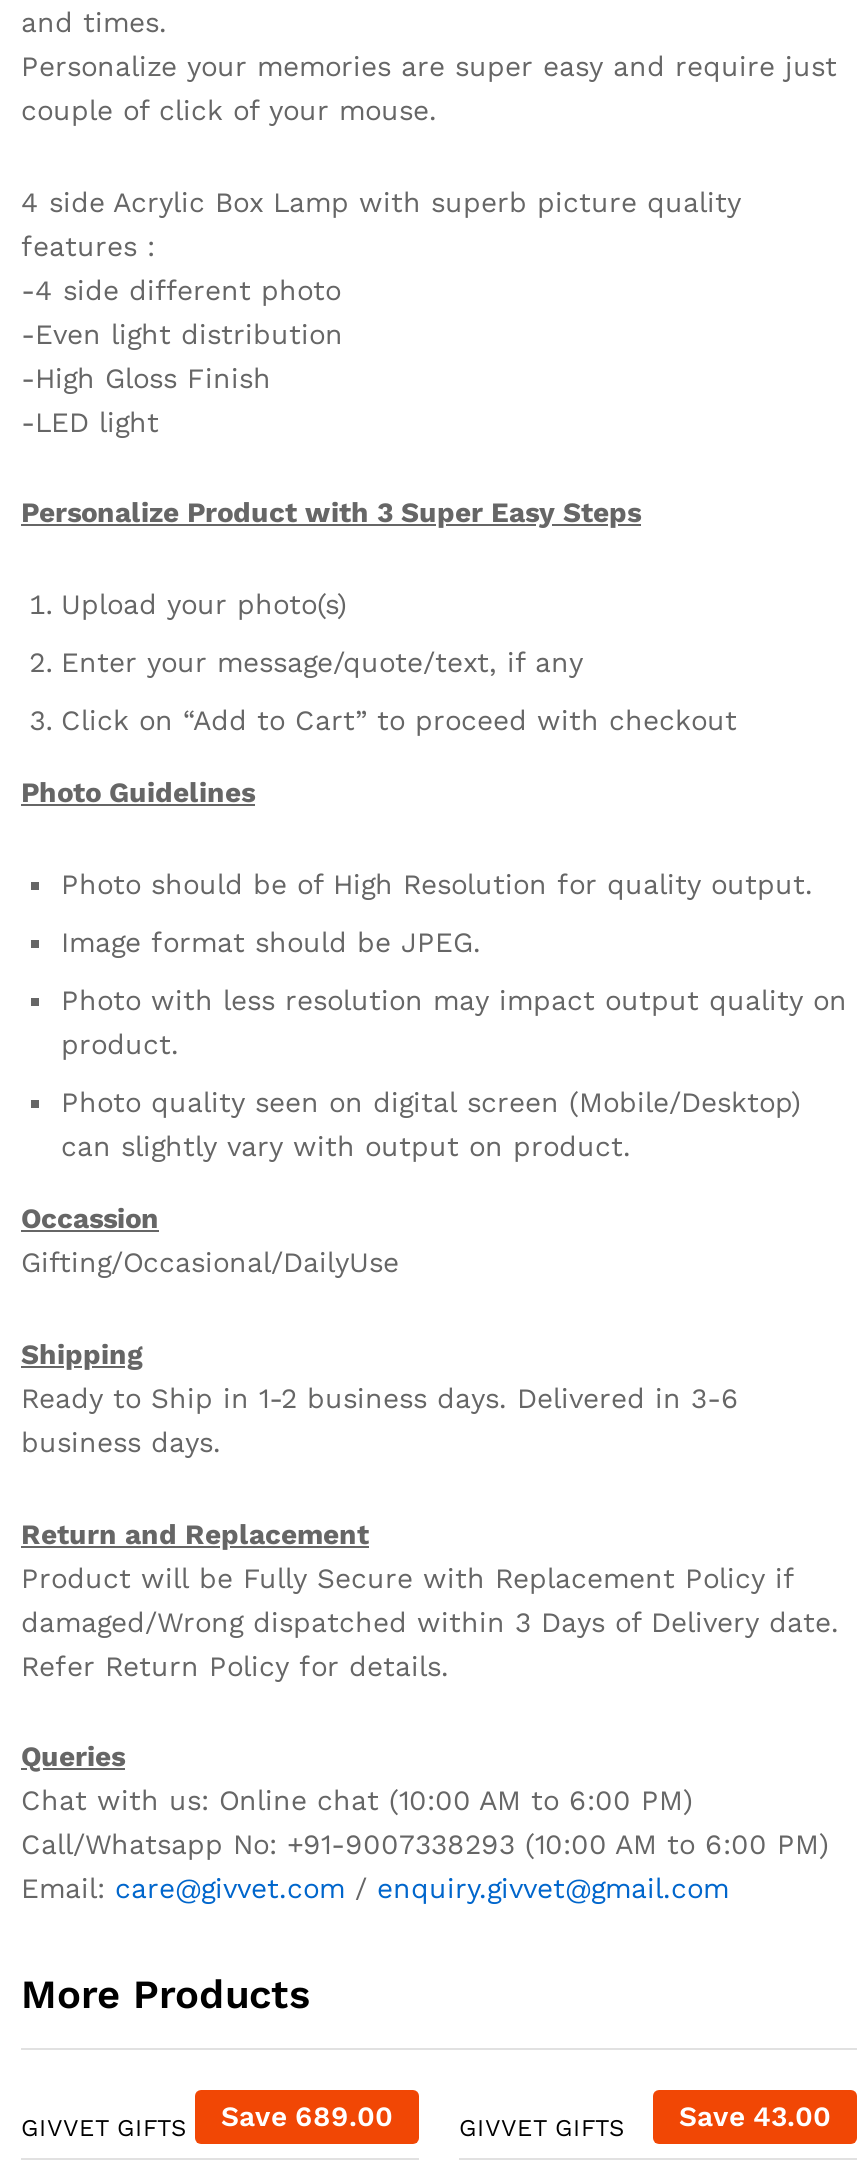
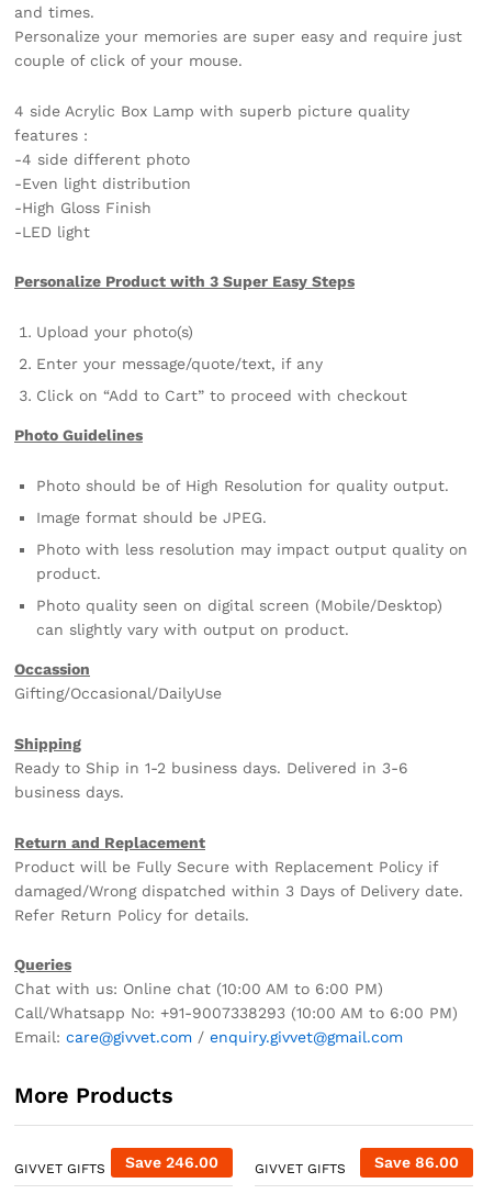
[21,2101,393,2143] GIVVET GIFTS Save 689.00 -> [14,1154,218,1177] GIVVET GIFTS Save 246.00
[459,2101,831,2143] GIVVET GIFTS Save 43.00 -> [255,1154,459,1177] GIVVET GIFTS Save 86.00

